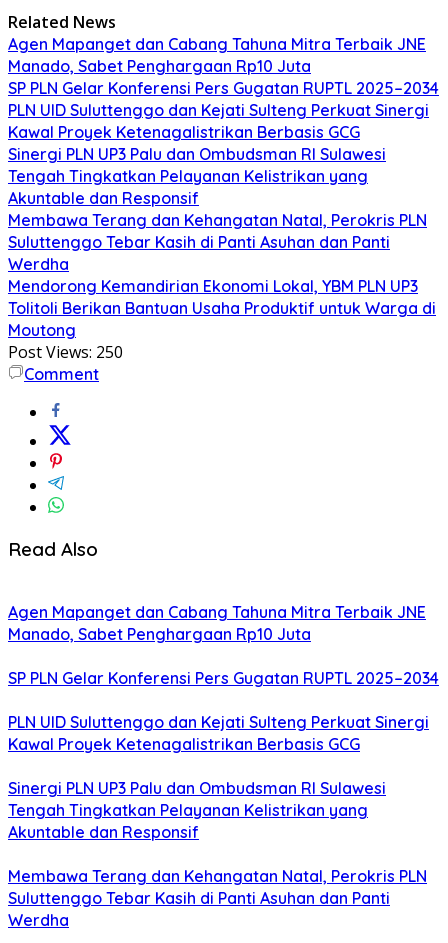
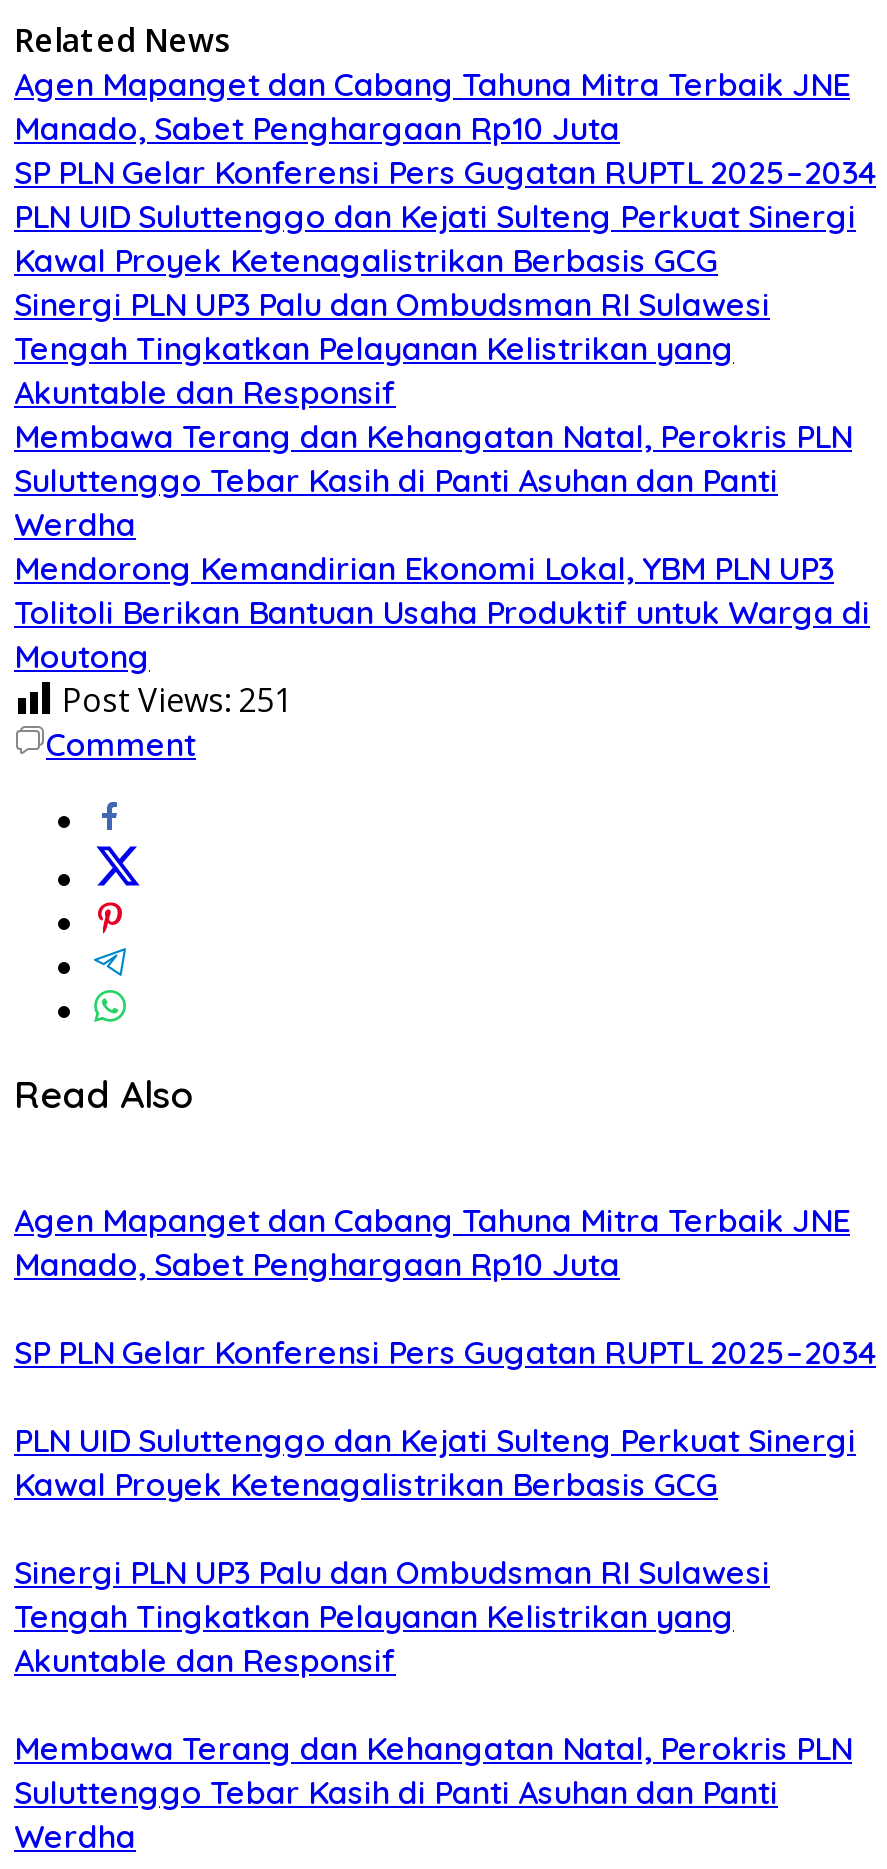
[8,341,123,363] Post Views: 250 -> [62,678,292,722] Post Views: 251

